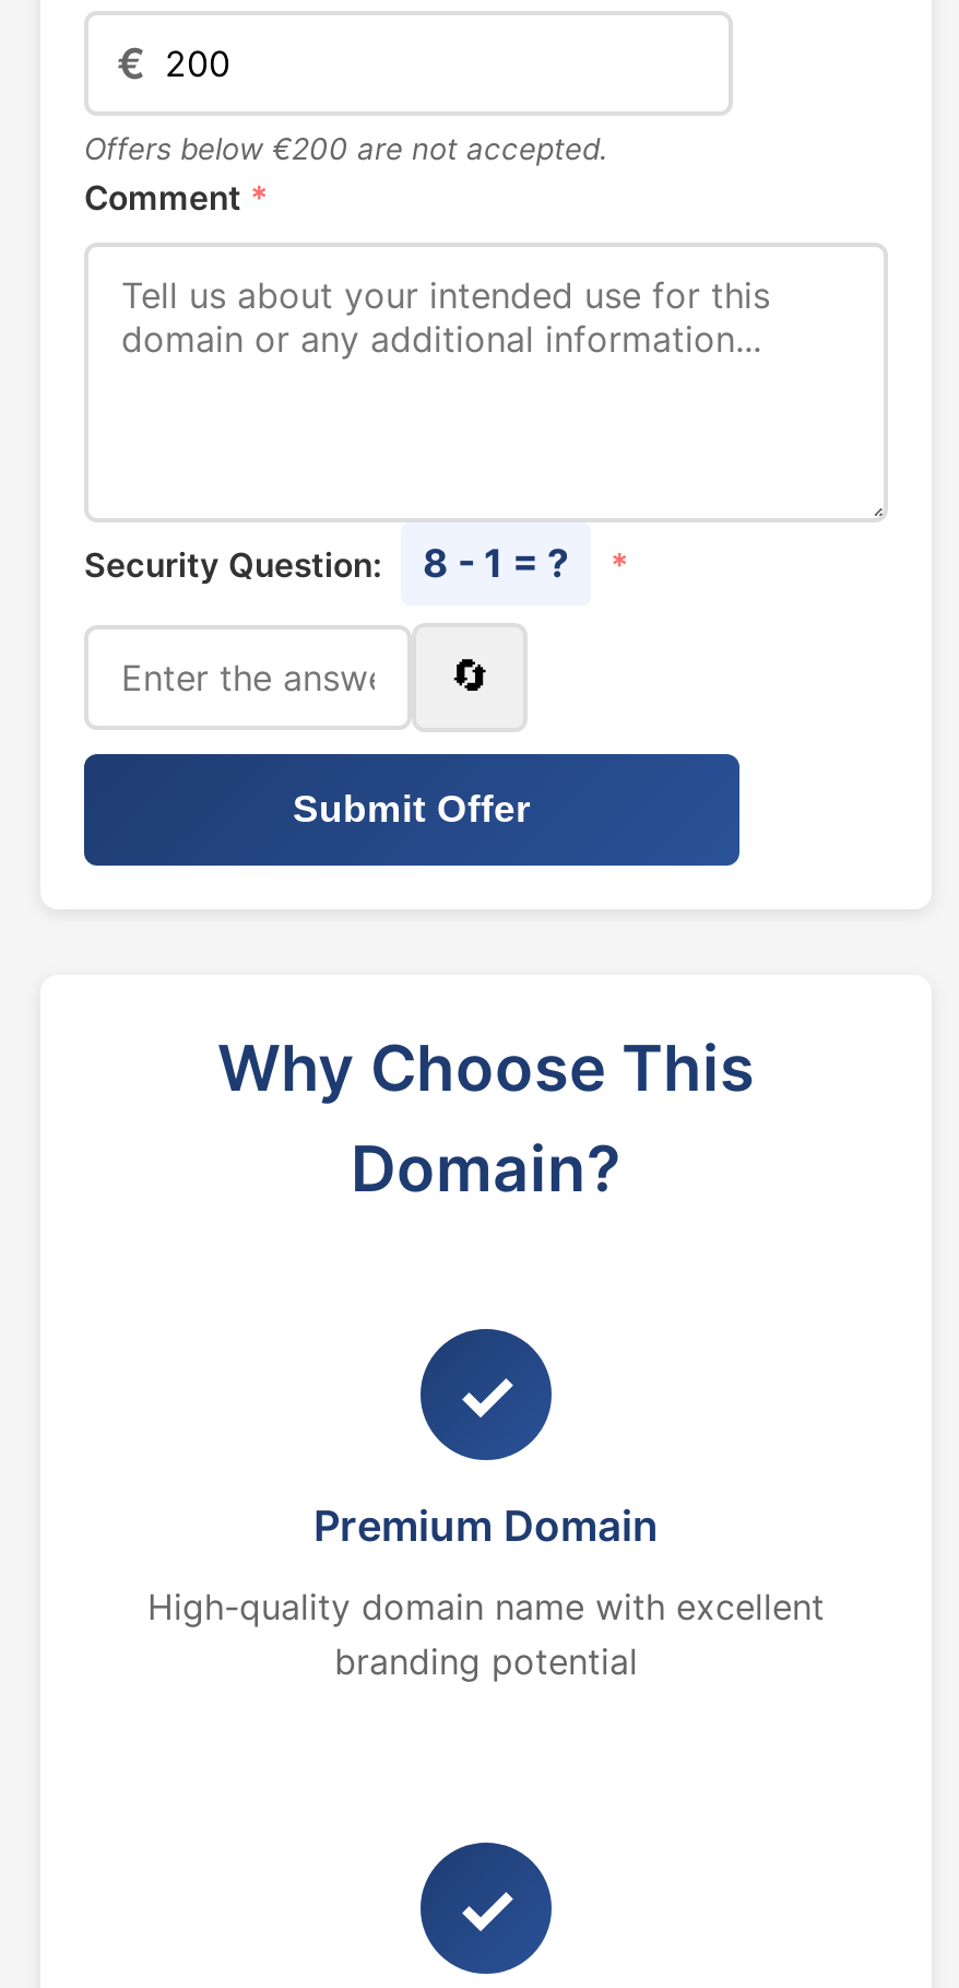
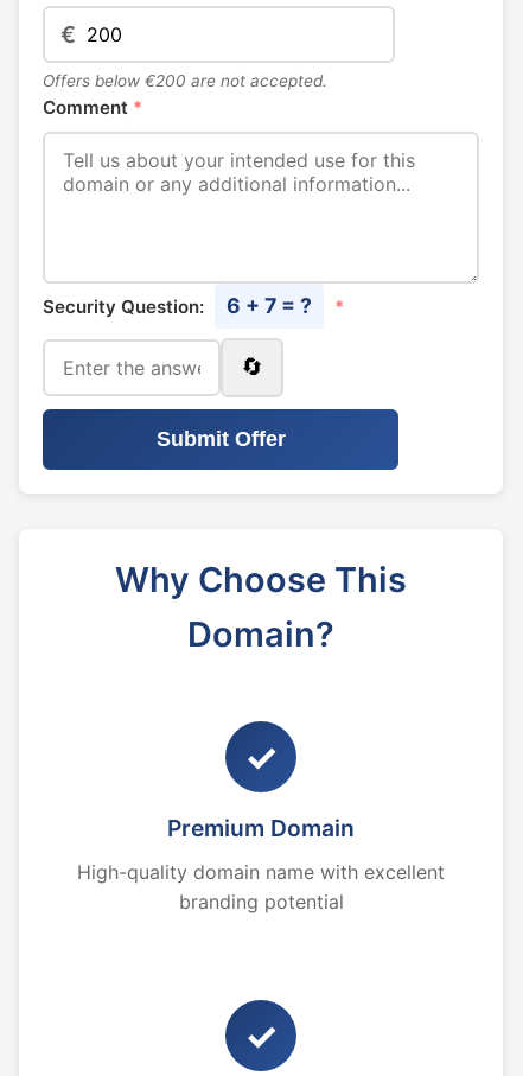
[423,540,569,586] 8 - 1 = ? -> [227,293,312,318] 6 + 7 = ?

